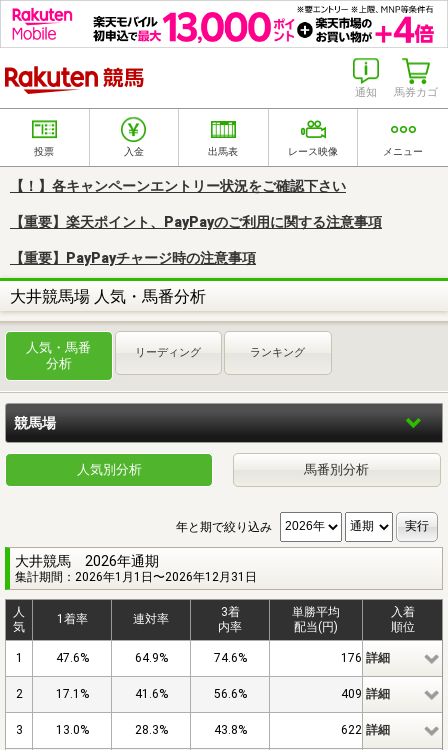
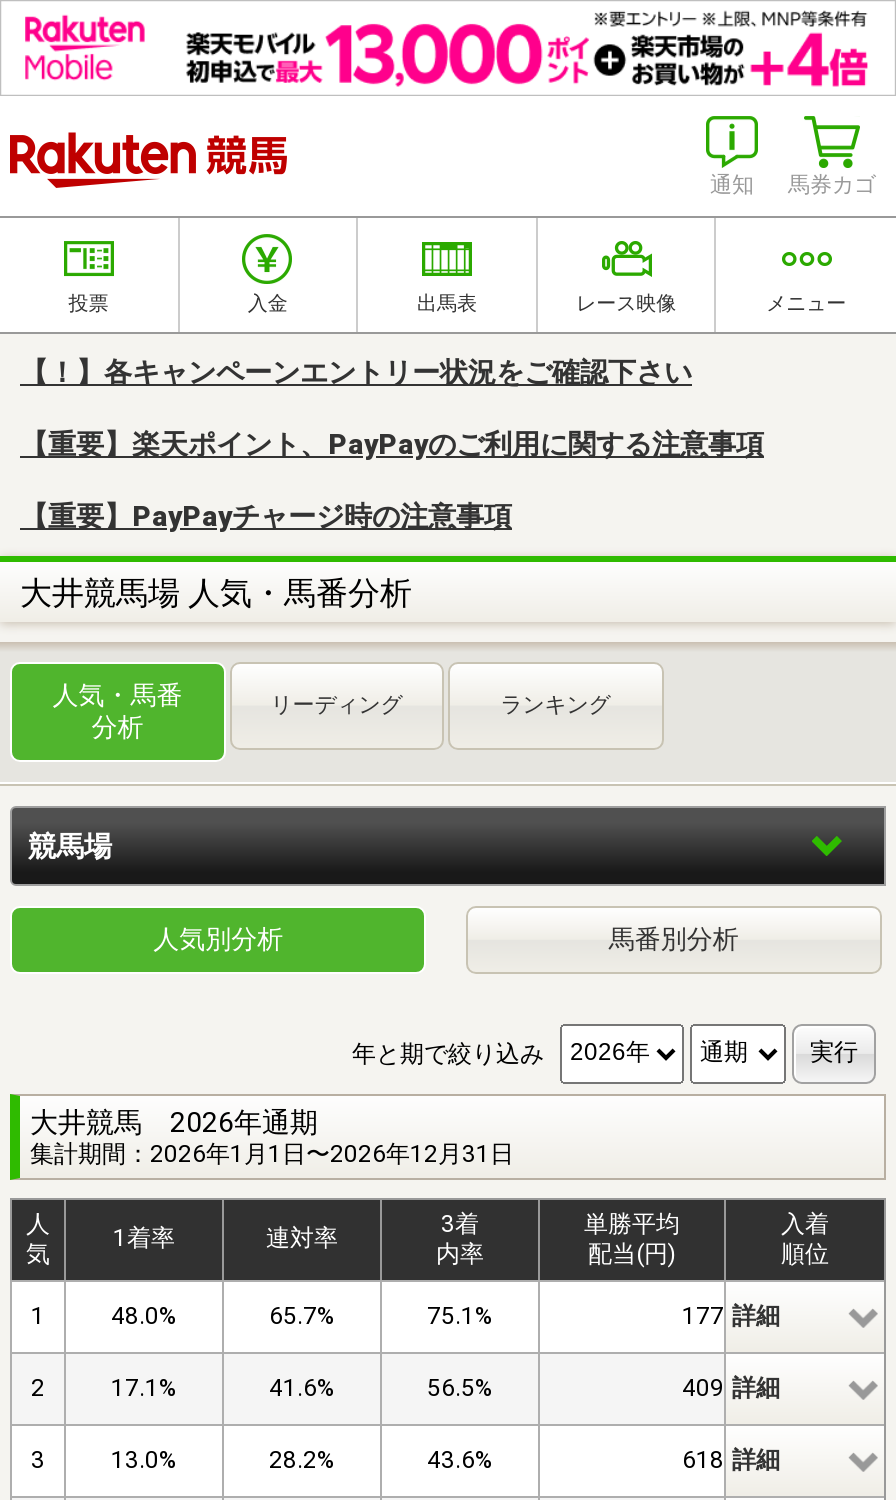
[55,651,88,665] 47.6% -> [111,1302,177,1330] 48.0%
[134,651,167,665] 64.9% -> [269,1302,335,1330] 65.7%
[213,651,246,665] 74.6% -> [427,1302,493,1330] 75.1%
[341,651,390,665] 176 詳細 -> [682,1302,780,1330] 177 詳細
[213,687,246,701] 56.6% -> [427,1374,493,1402] 56.5%
[134,723,167,737] 28.3% -> [269,1446,335,1474] 28.2%
[213,723,246,737] 43.8% -> [427,1446,493,1474] 43.6%
[341,723,390,737] 622 詳細 -> [682,1446,780,1474] 618 詳細

